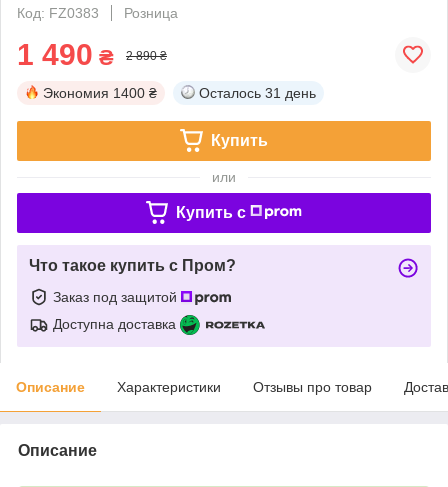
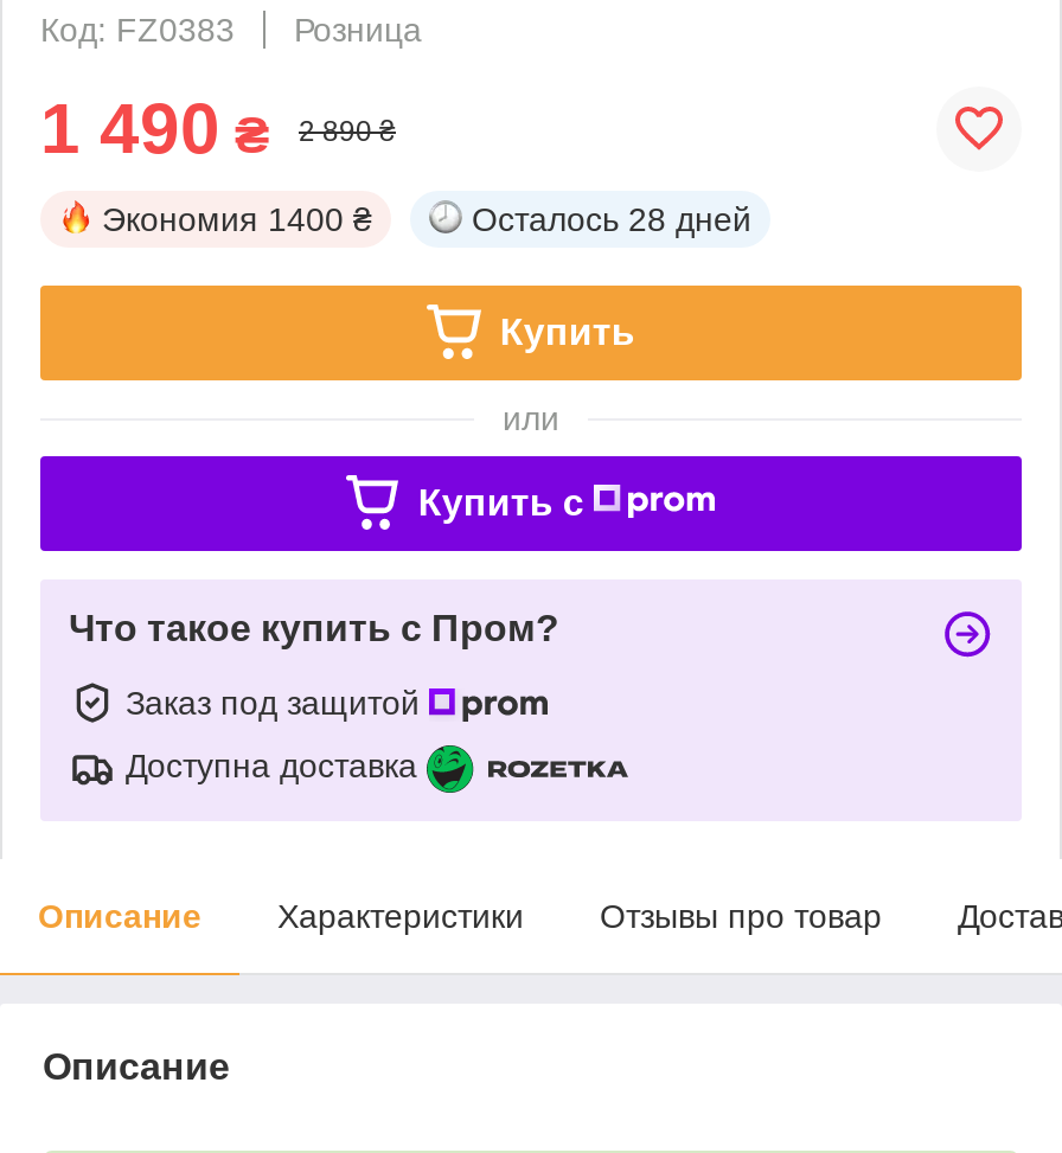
[199,85,316,101] Осталось 31 день -> [472,200,751,238] Осталось 28 дней

